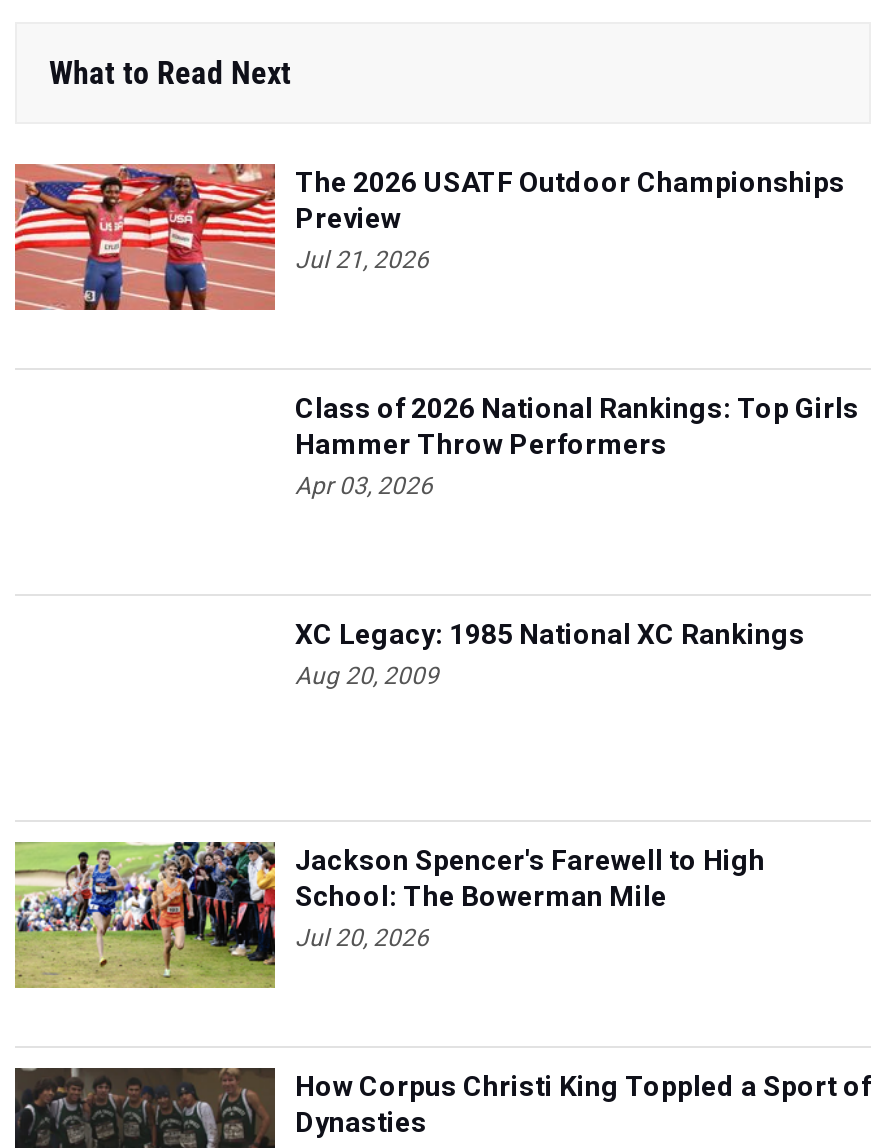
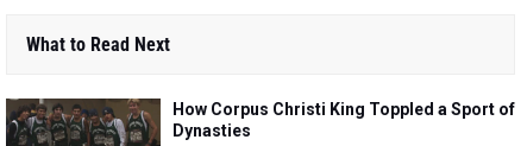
[13,162,845,312] [image] | The 2026 USATF Outdoor Championships | Preview | Jul 21, 2026 -> none
[295,392,859,500] Class of 2026 National Rankings: Top Girls | Hammer Throw Performers | Apr 03, 2026 -> none
[295,618,805,690] XC Legacy: 1985 National XC Rankings | Aug 20, 2009 -> none
[13,840,765,990] [image] | Jackson Spencer's Farewell to High | School: The Bowerman Mile | Jul 20, 2026 -> none

